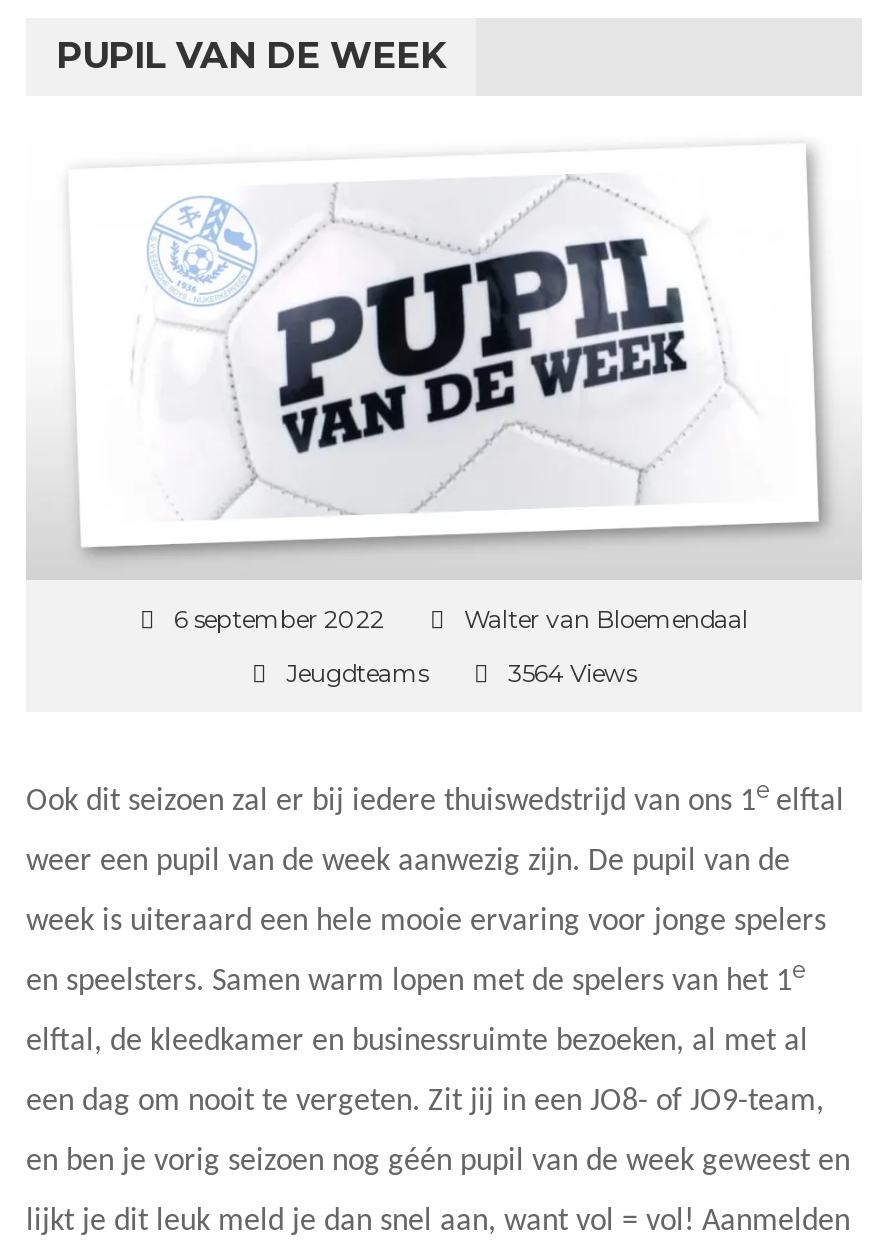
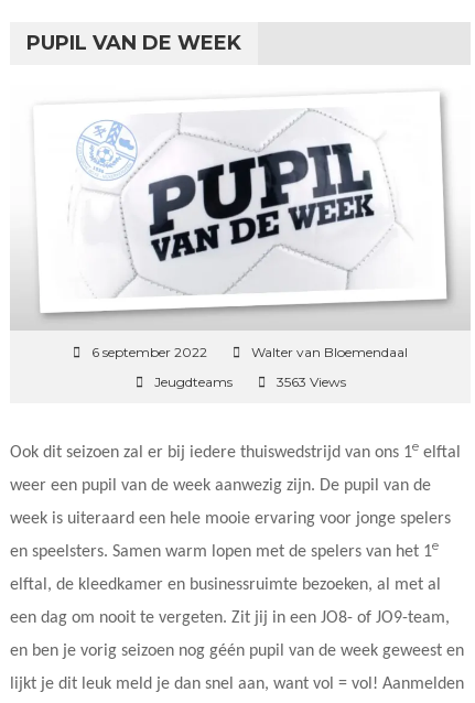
[508,657,636,687] 3564 Views -> [276,374,346,390] 3563 Views

